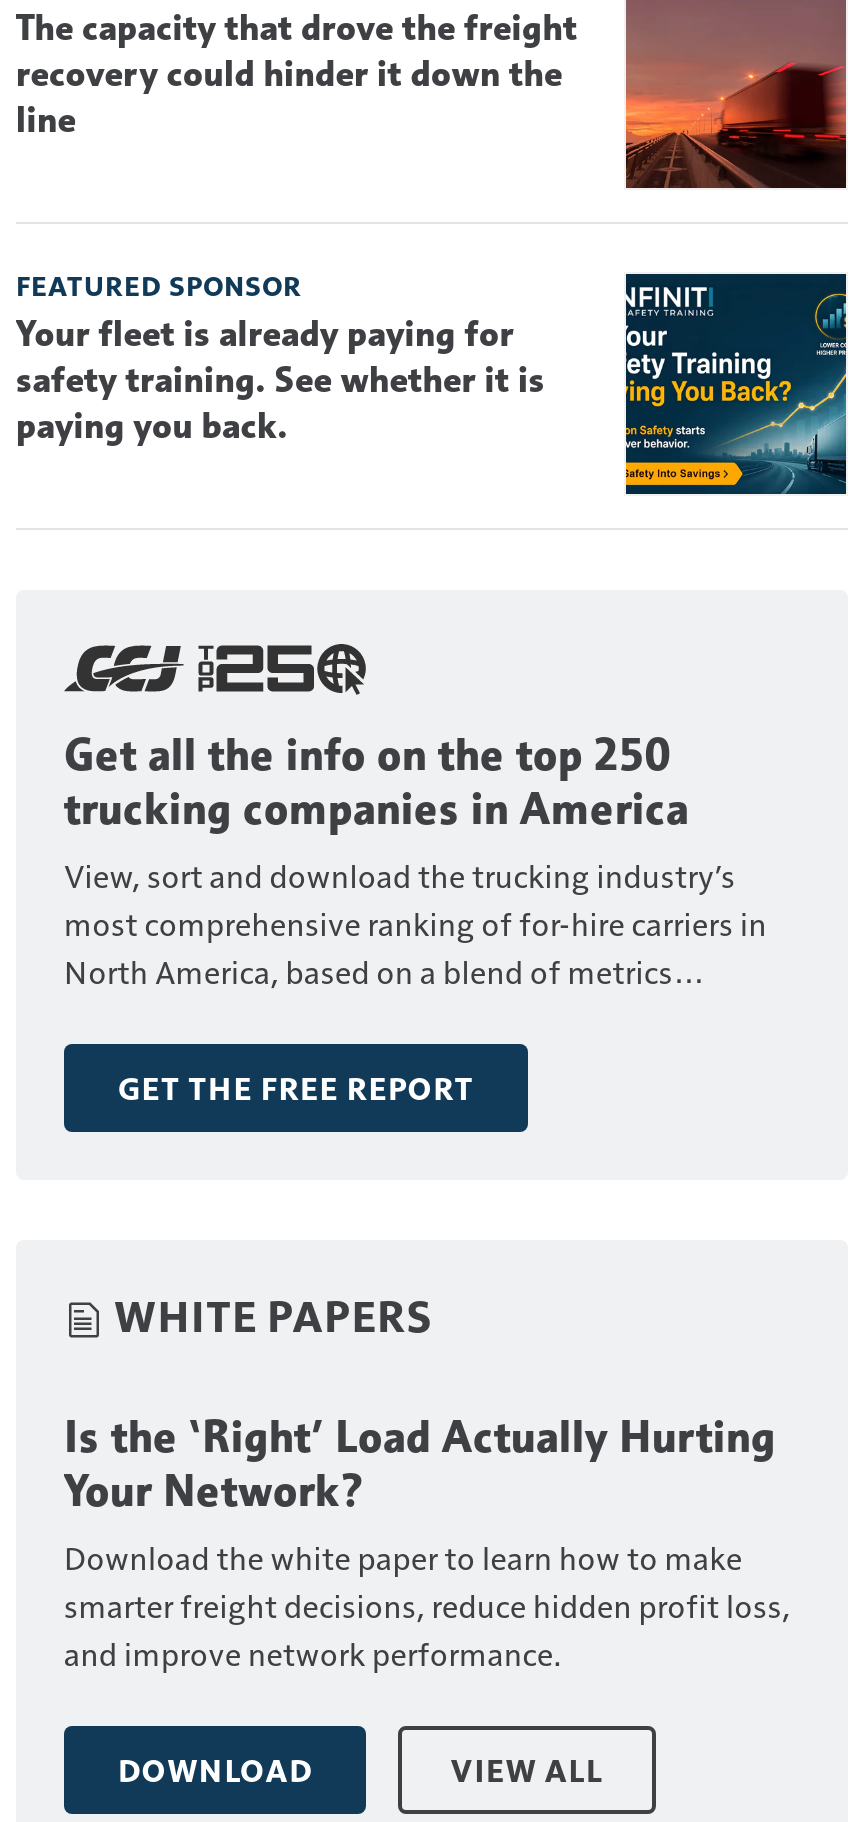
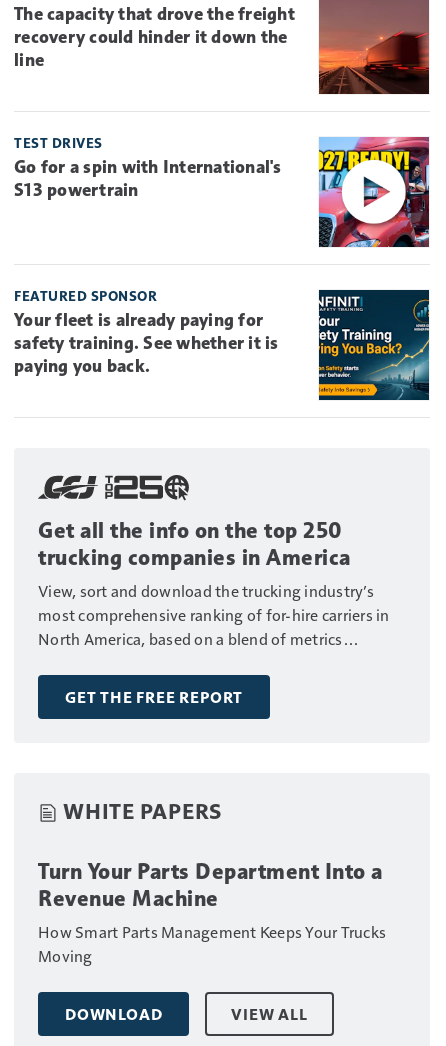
none -> [14,134,430,248] [image] | TEST DRIVES | Go for a spin with International's | S13 powertrain
moved [16,267,850,1342] -> [14,287,431,824]: [image] | FEATURED SPONSOR | Your fleet is already paying for | ... | GET THE FREE REPORT | WHITE PAPERS
[64,1410,790,1674] Is the ‘Right’ Load Actually Hurting | Your Network? | Download the white paper to learn how to make | smarter freight decisions, reduce hidden profit loss, | and improve network performance. -> [38,858,386,966] Turn Your Parts Department Into a | Revenue Machine | How Smart Parts Management Keeps Your Trucks | Moving

